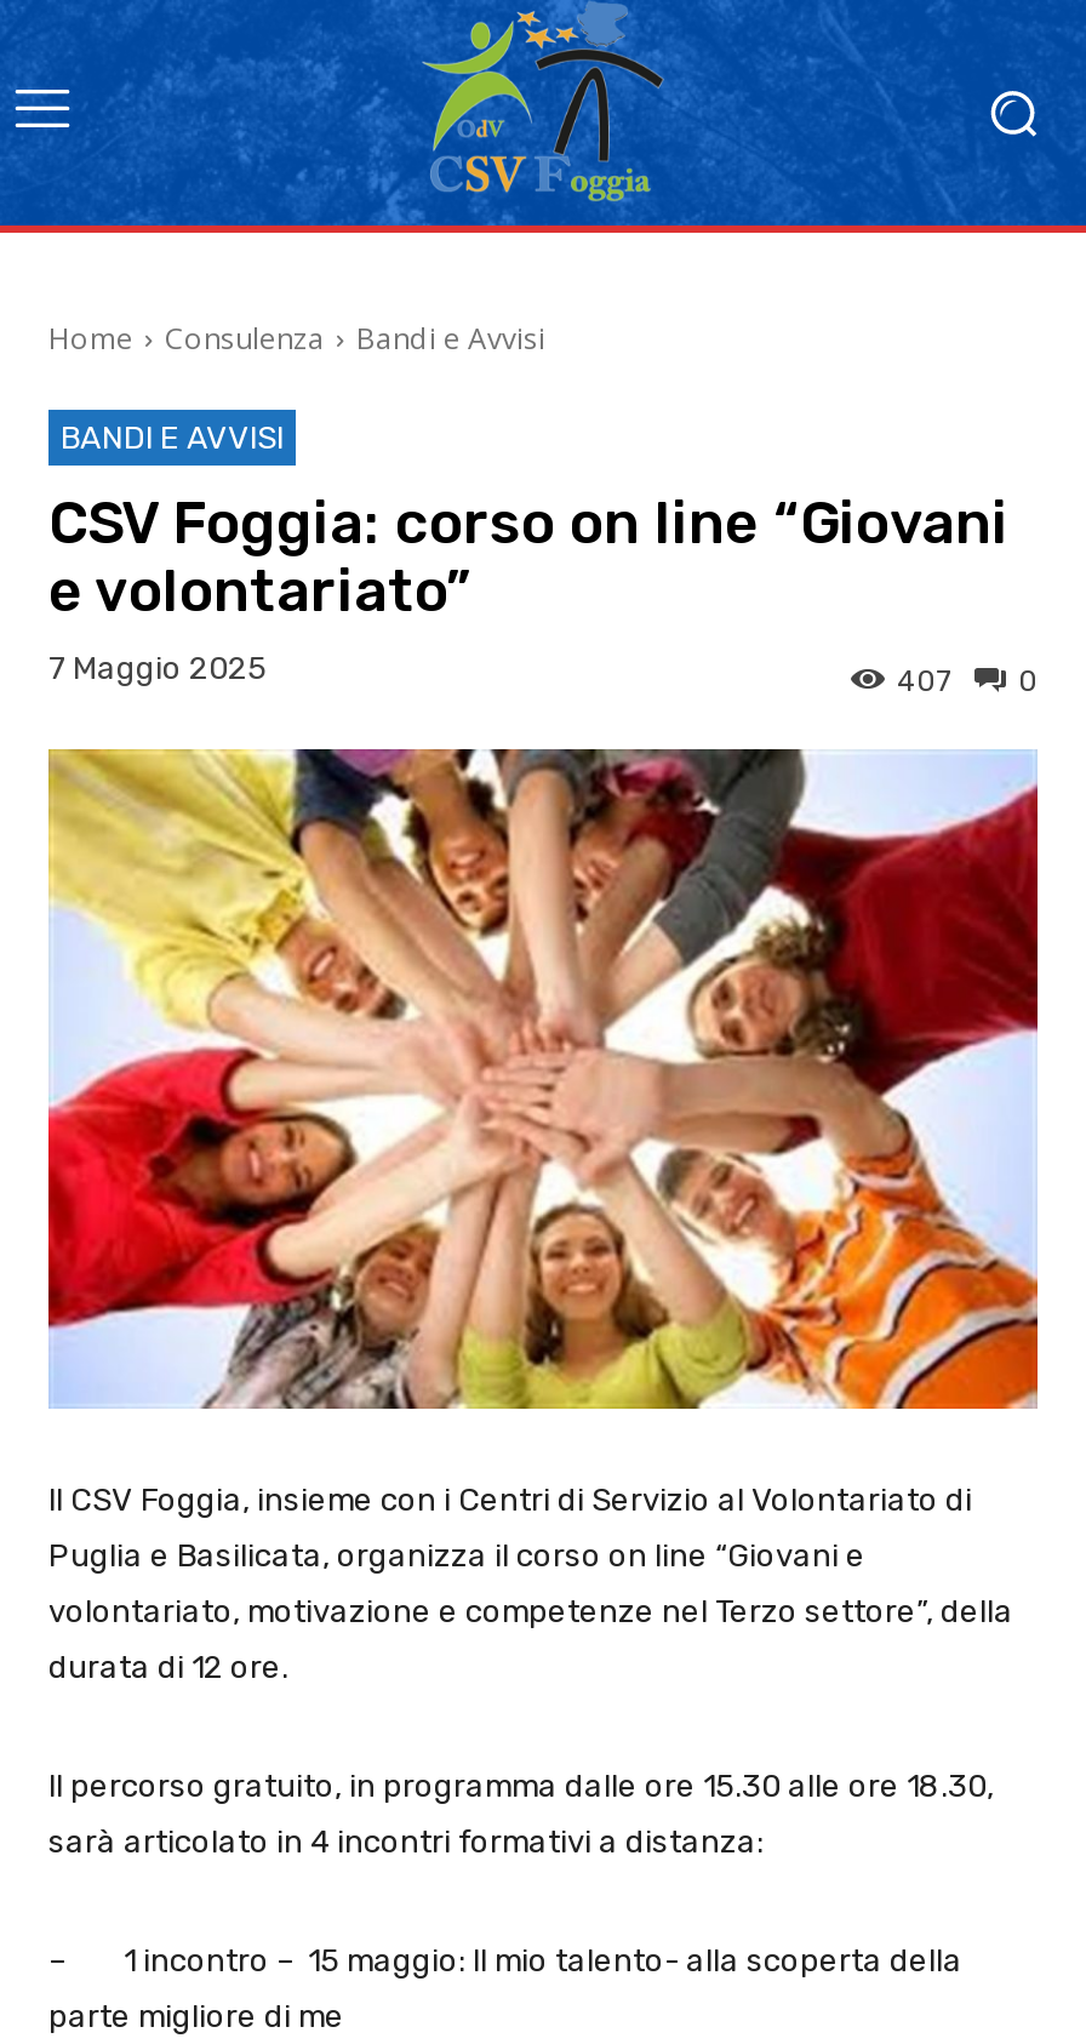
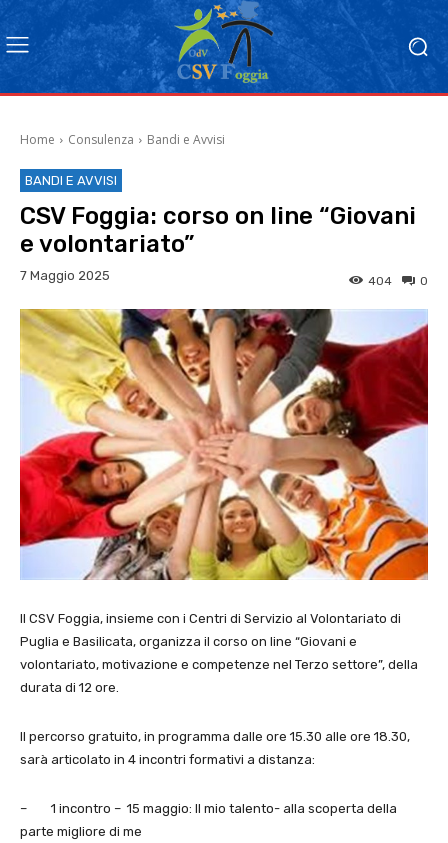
[897,665,1038,699] 407 0 -> [368,274,428,288] 404 0

